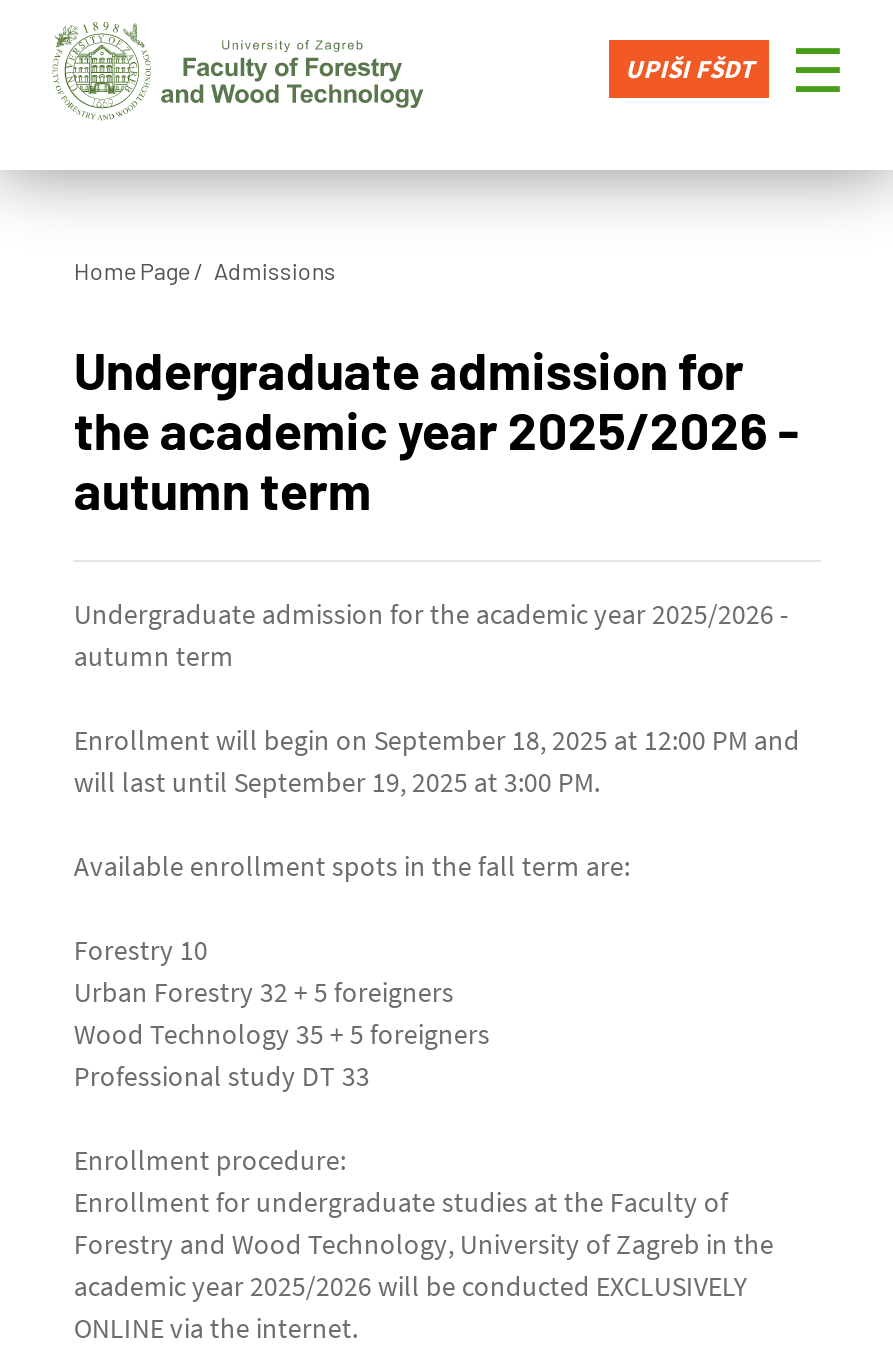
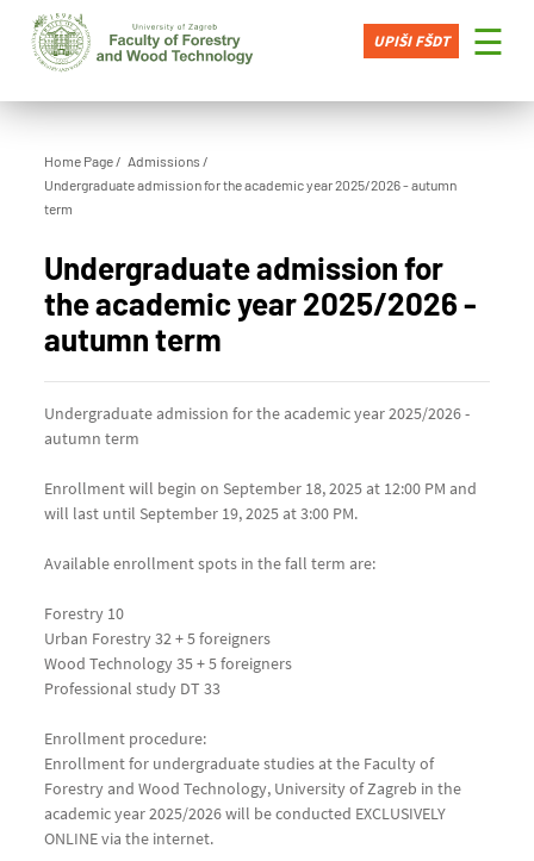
none -> [45,176,457,217] Undergraduate admission for the academic year 2025/2026 - autumn | term

